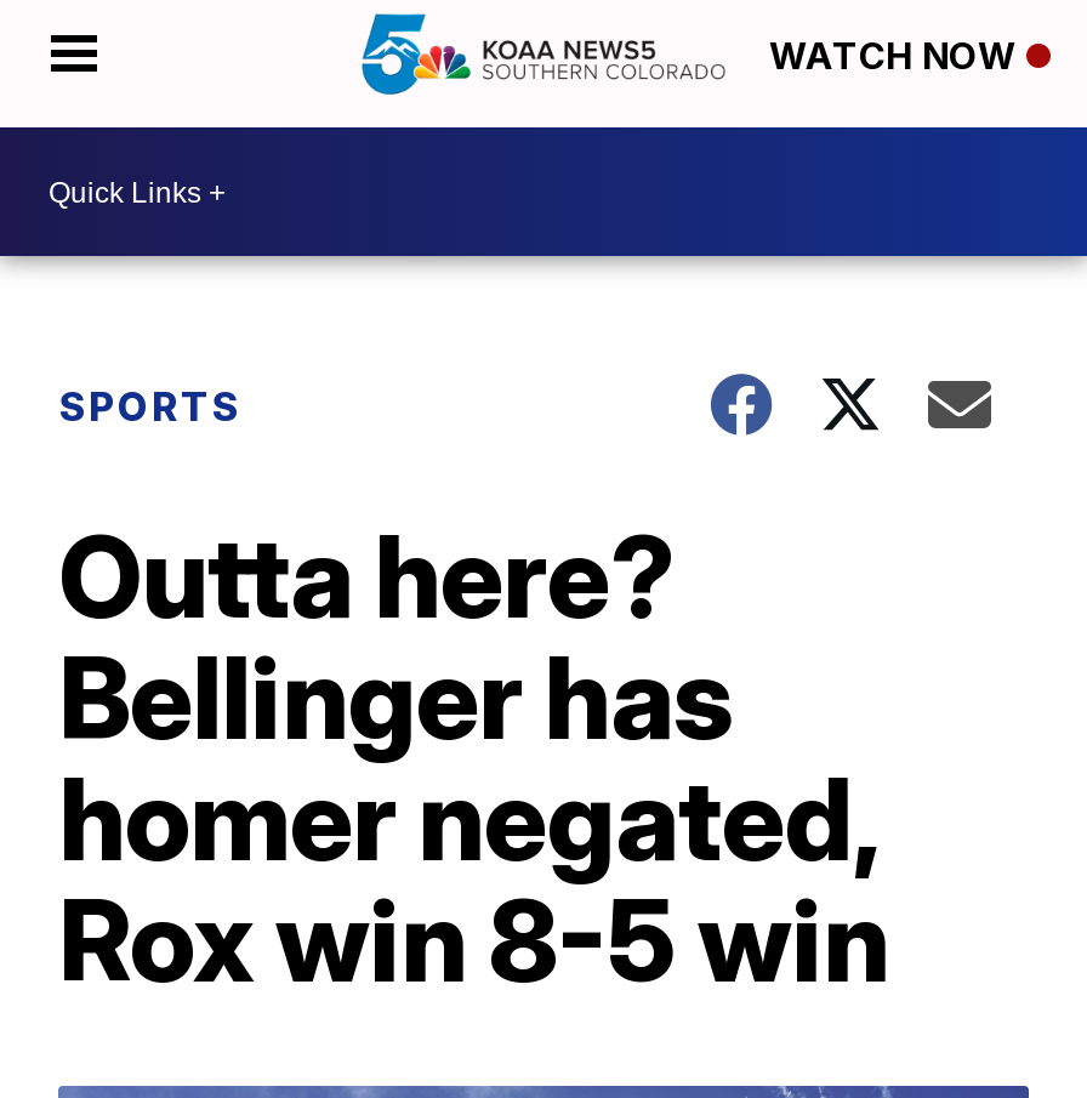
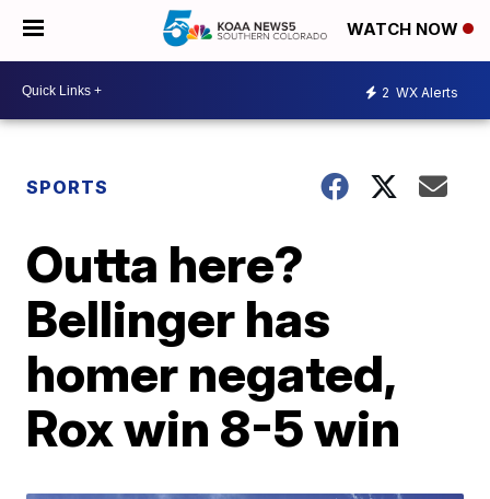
none -> [382,84,458,100] 2 WX Alerts

